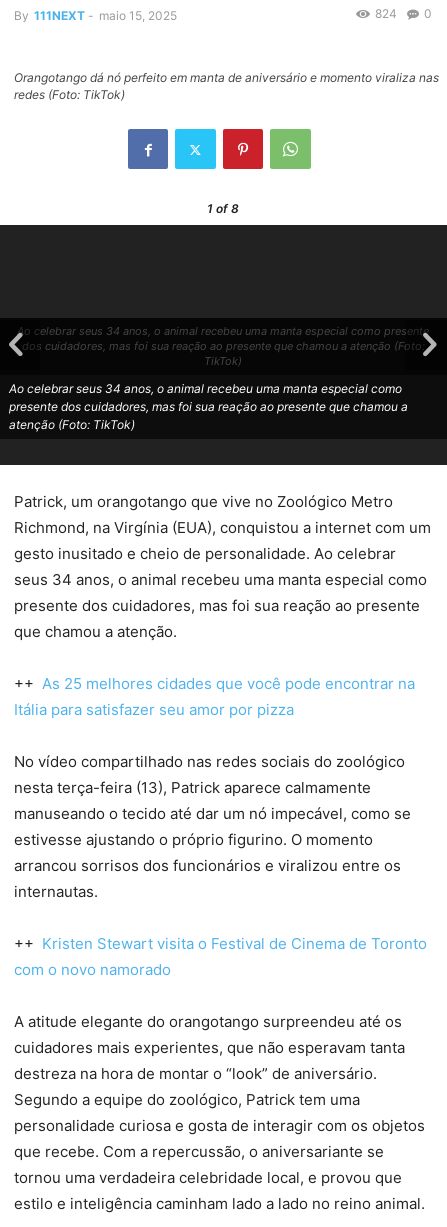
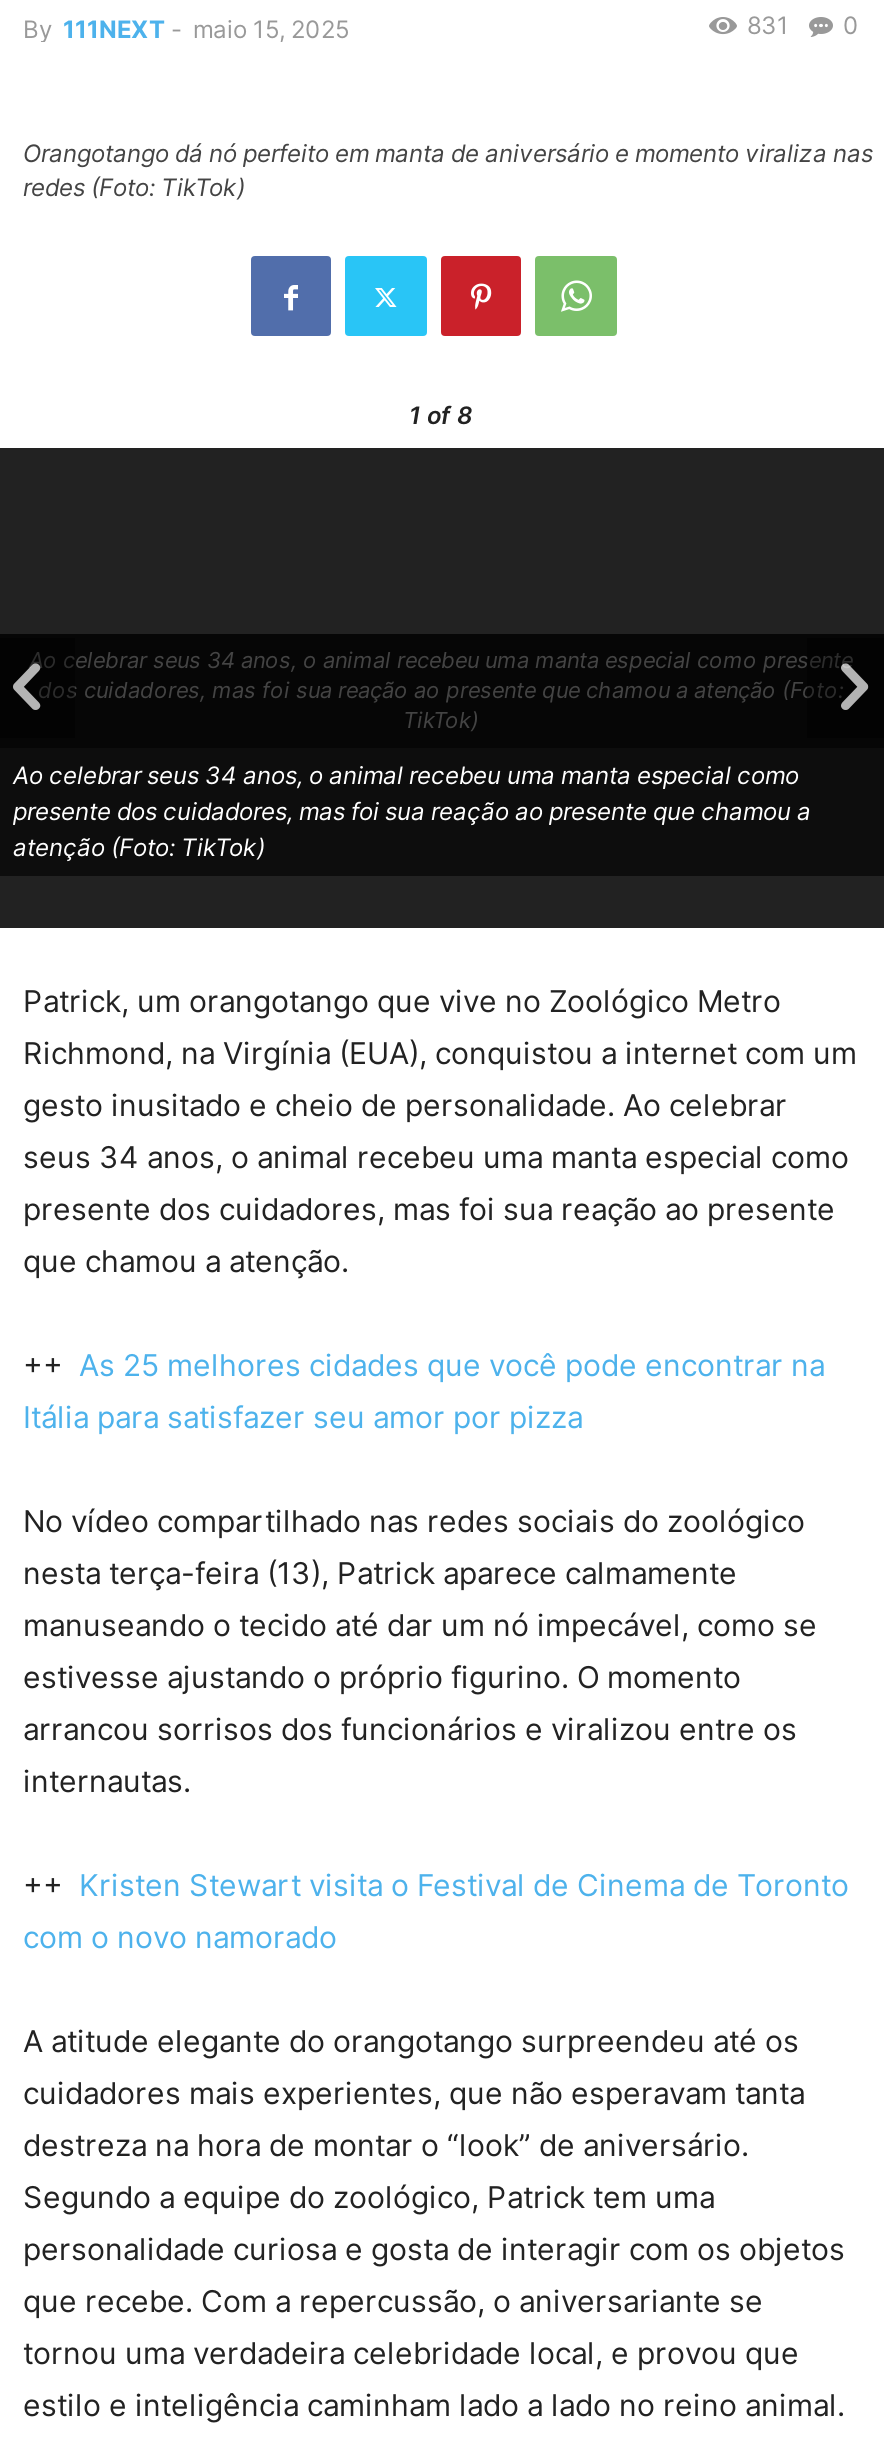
[375,6,432,21] 824 0 -> [747,10,859,40] 831 0

